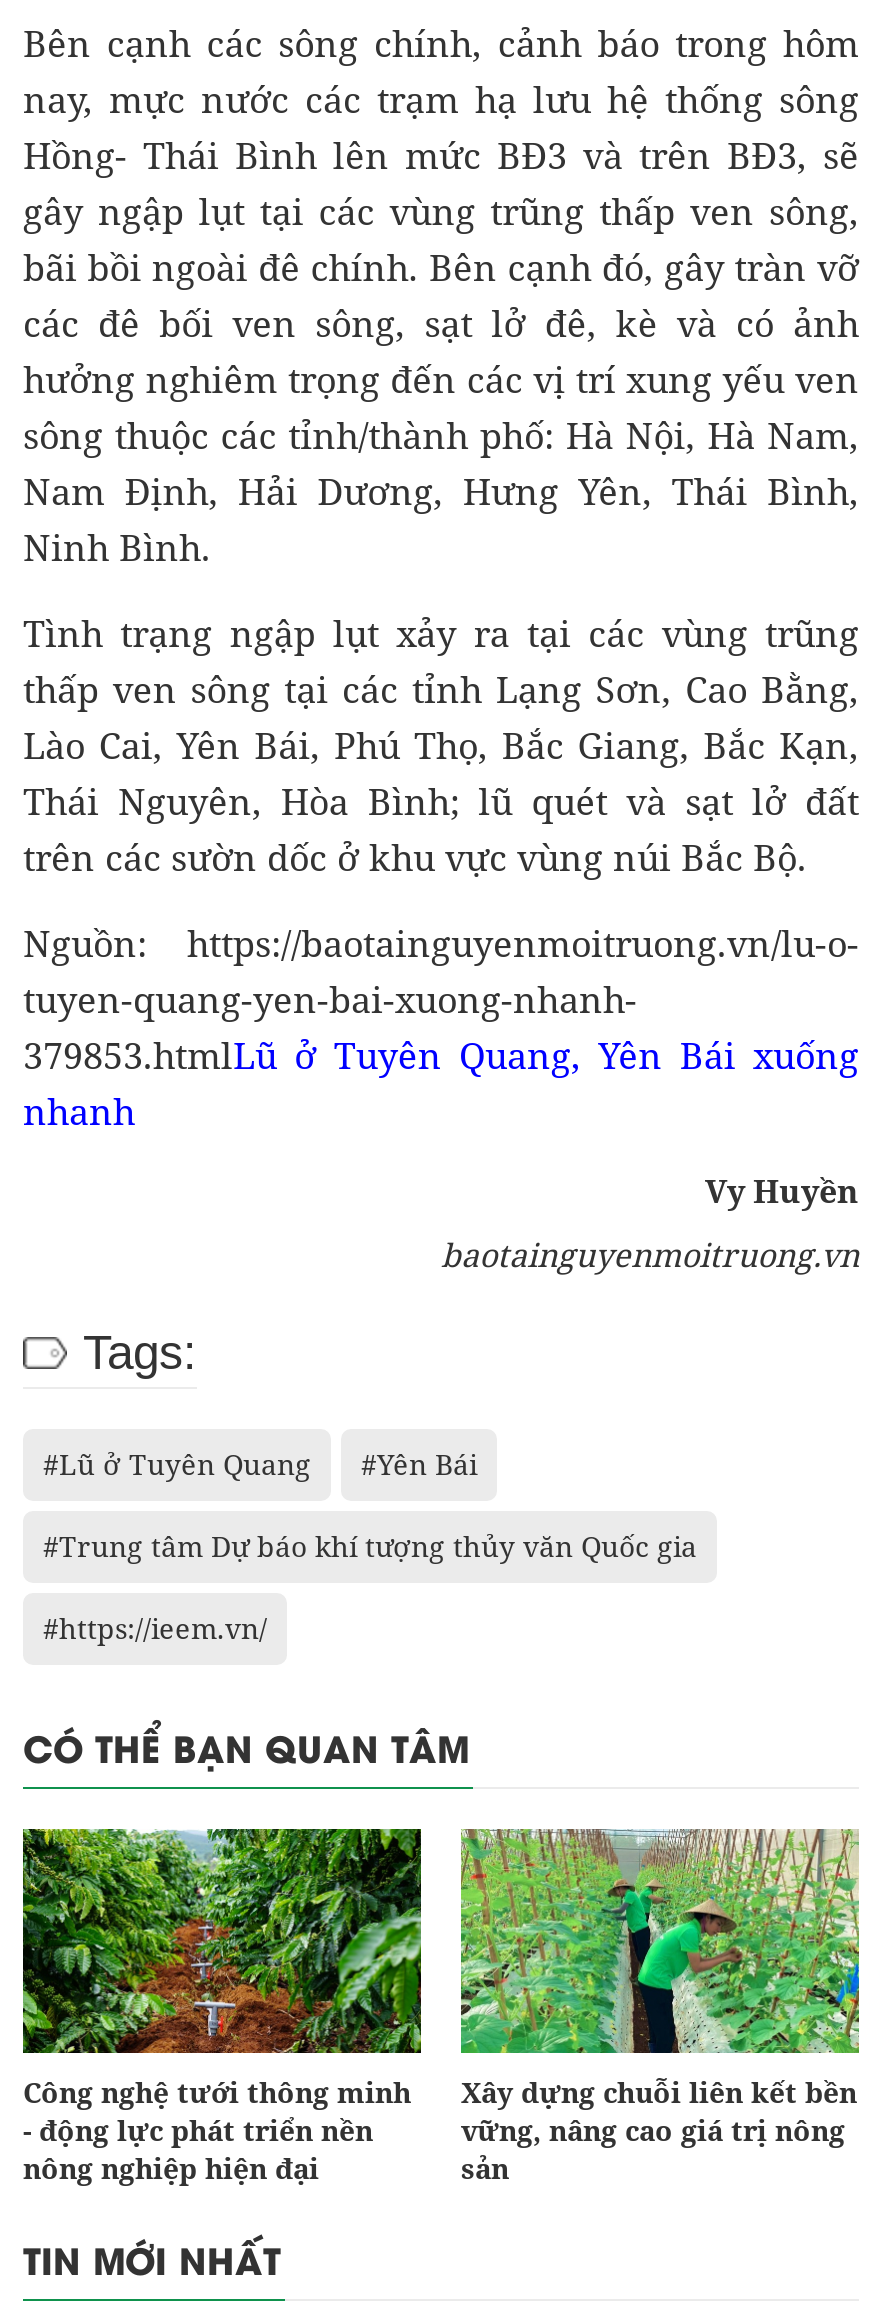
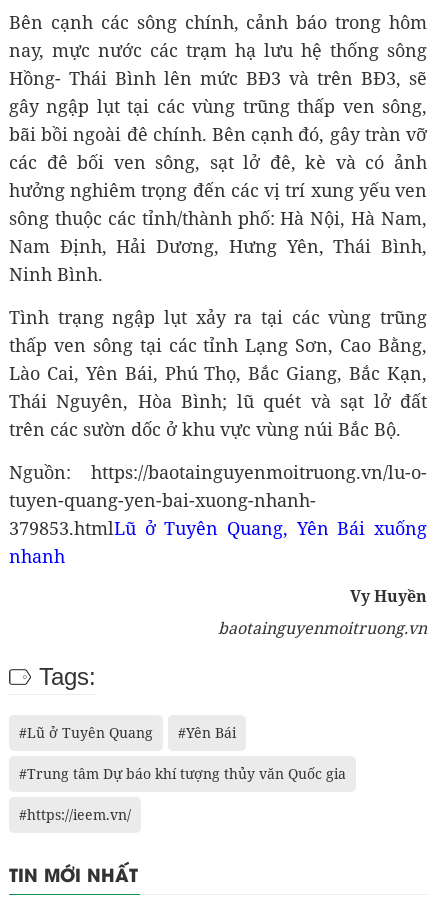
[23,1718,469,1772] CÓ THỂ BẠN QUAN TÂM -> none
[21,1827,423,2186] [image] | Công nghệ tưới thông minh | - động lực phát triển nền | nông nghiệp hiện đại -> none
[459,1827,861,2186] [image] | Xây dựng chuỗi liên kết bền | vững, nâng cao giá trị nông | sản -> none

